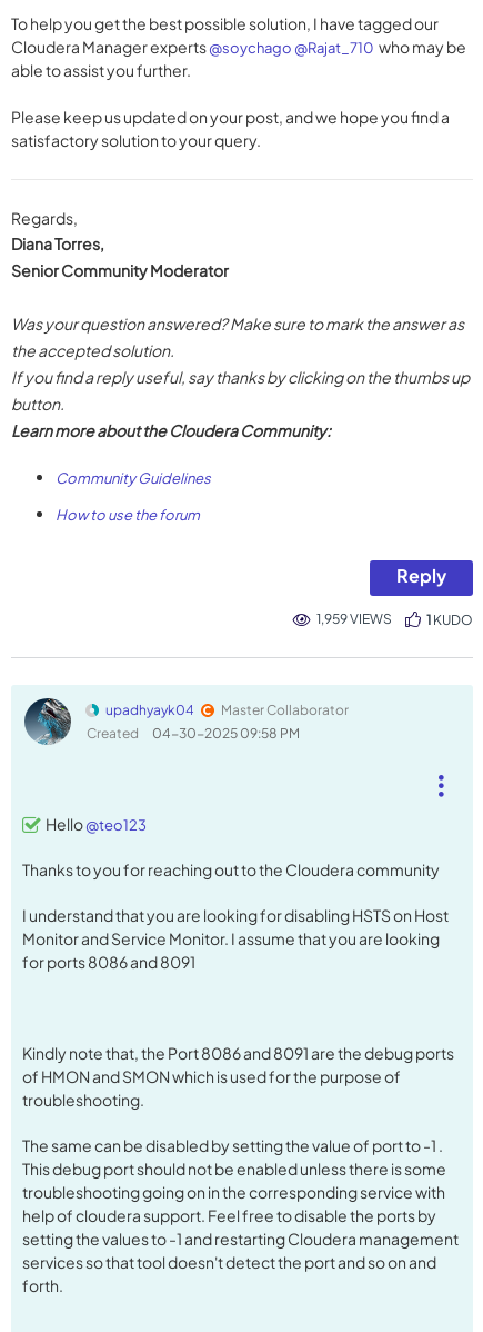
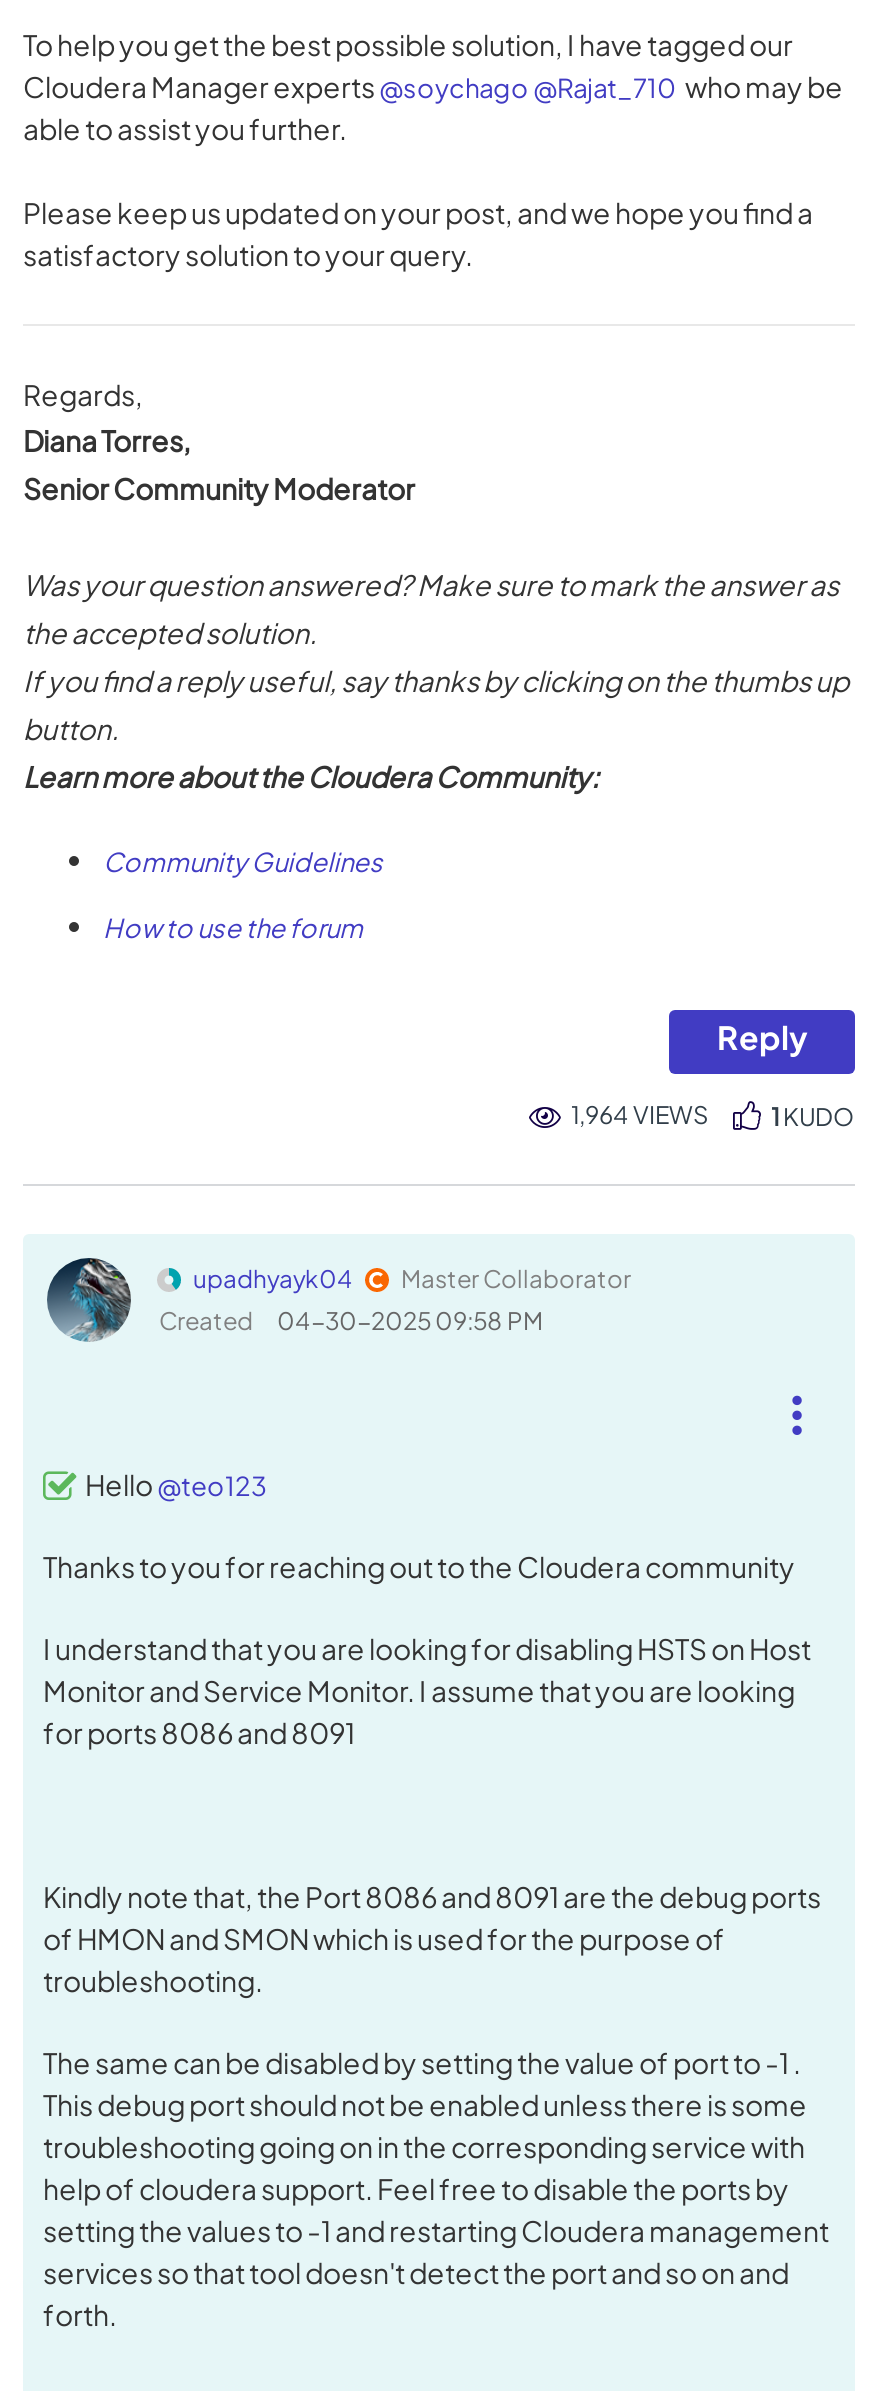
[316,610,392,627] 1,959 VIEWS -> [571,1100,709,1130] 1,964 VIEWS

